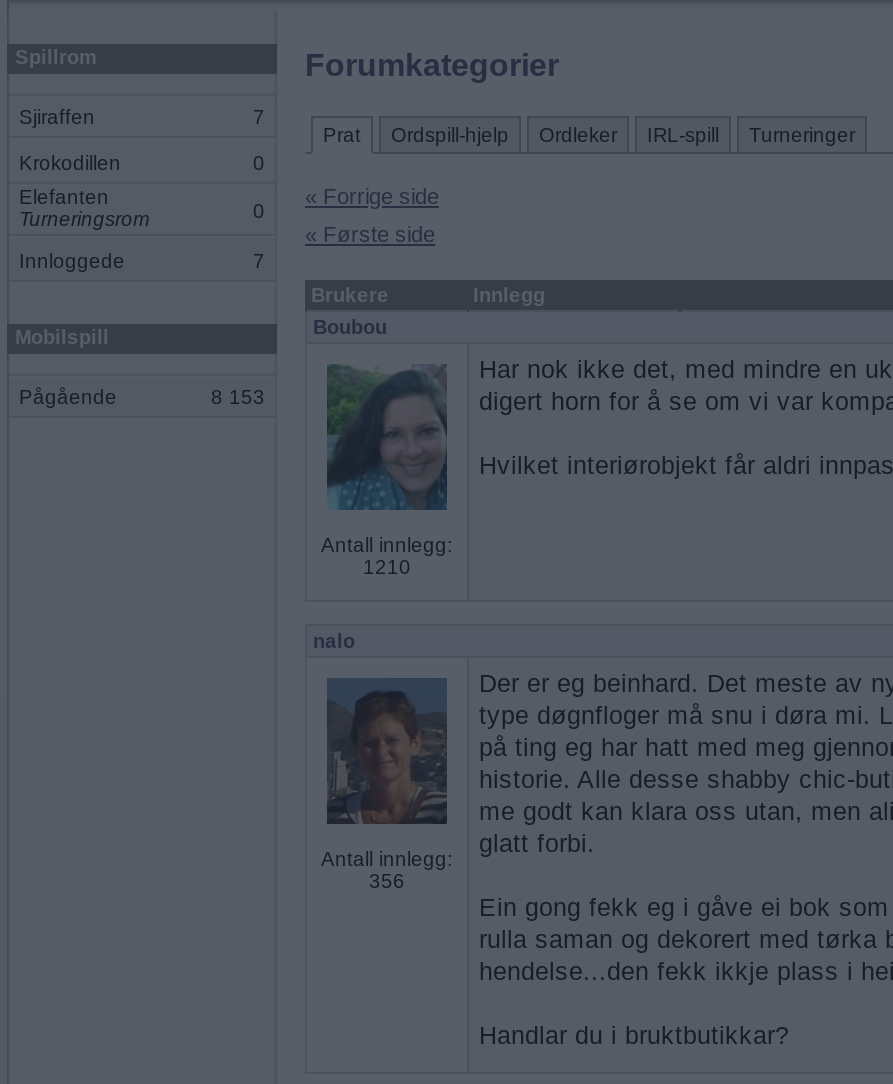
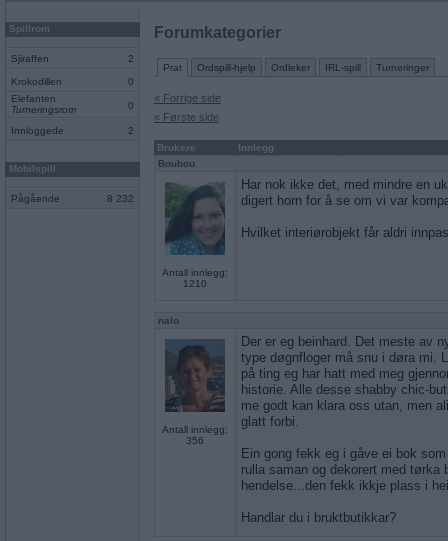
[253,106,265,128] 7 -> [128,53,134,64] 2
[253,250,265,272] 7 -> [128,125,134,136] 2
[211,386,265,408] 8 153 -> [107,193,134,204] 8 232

